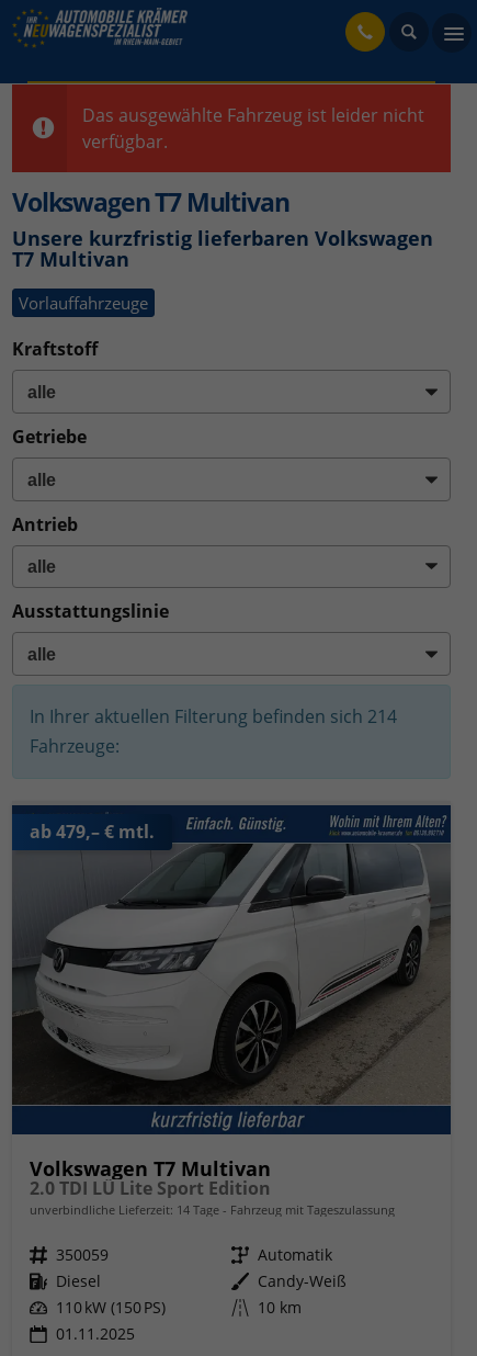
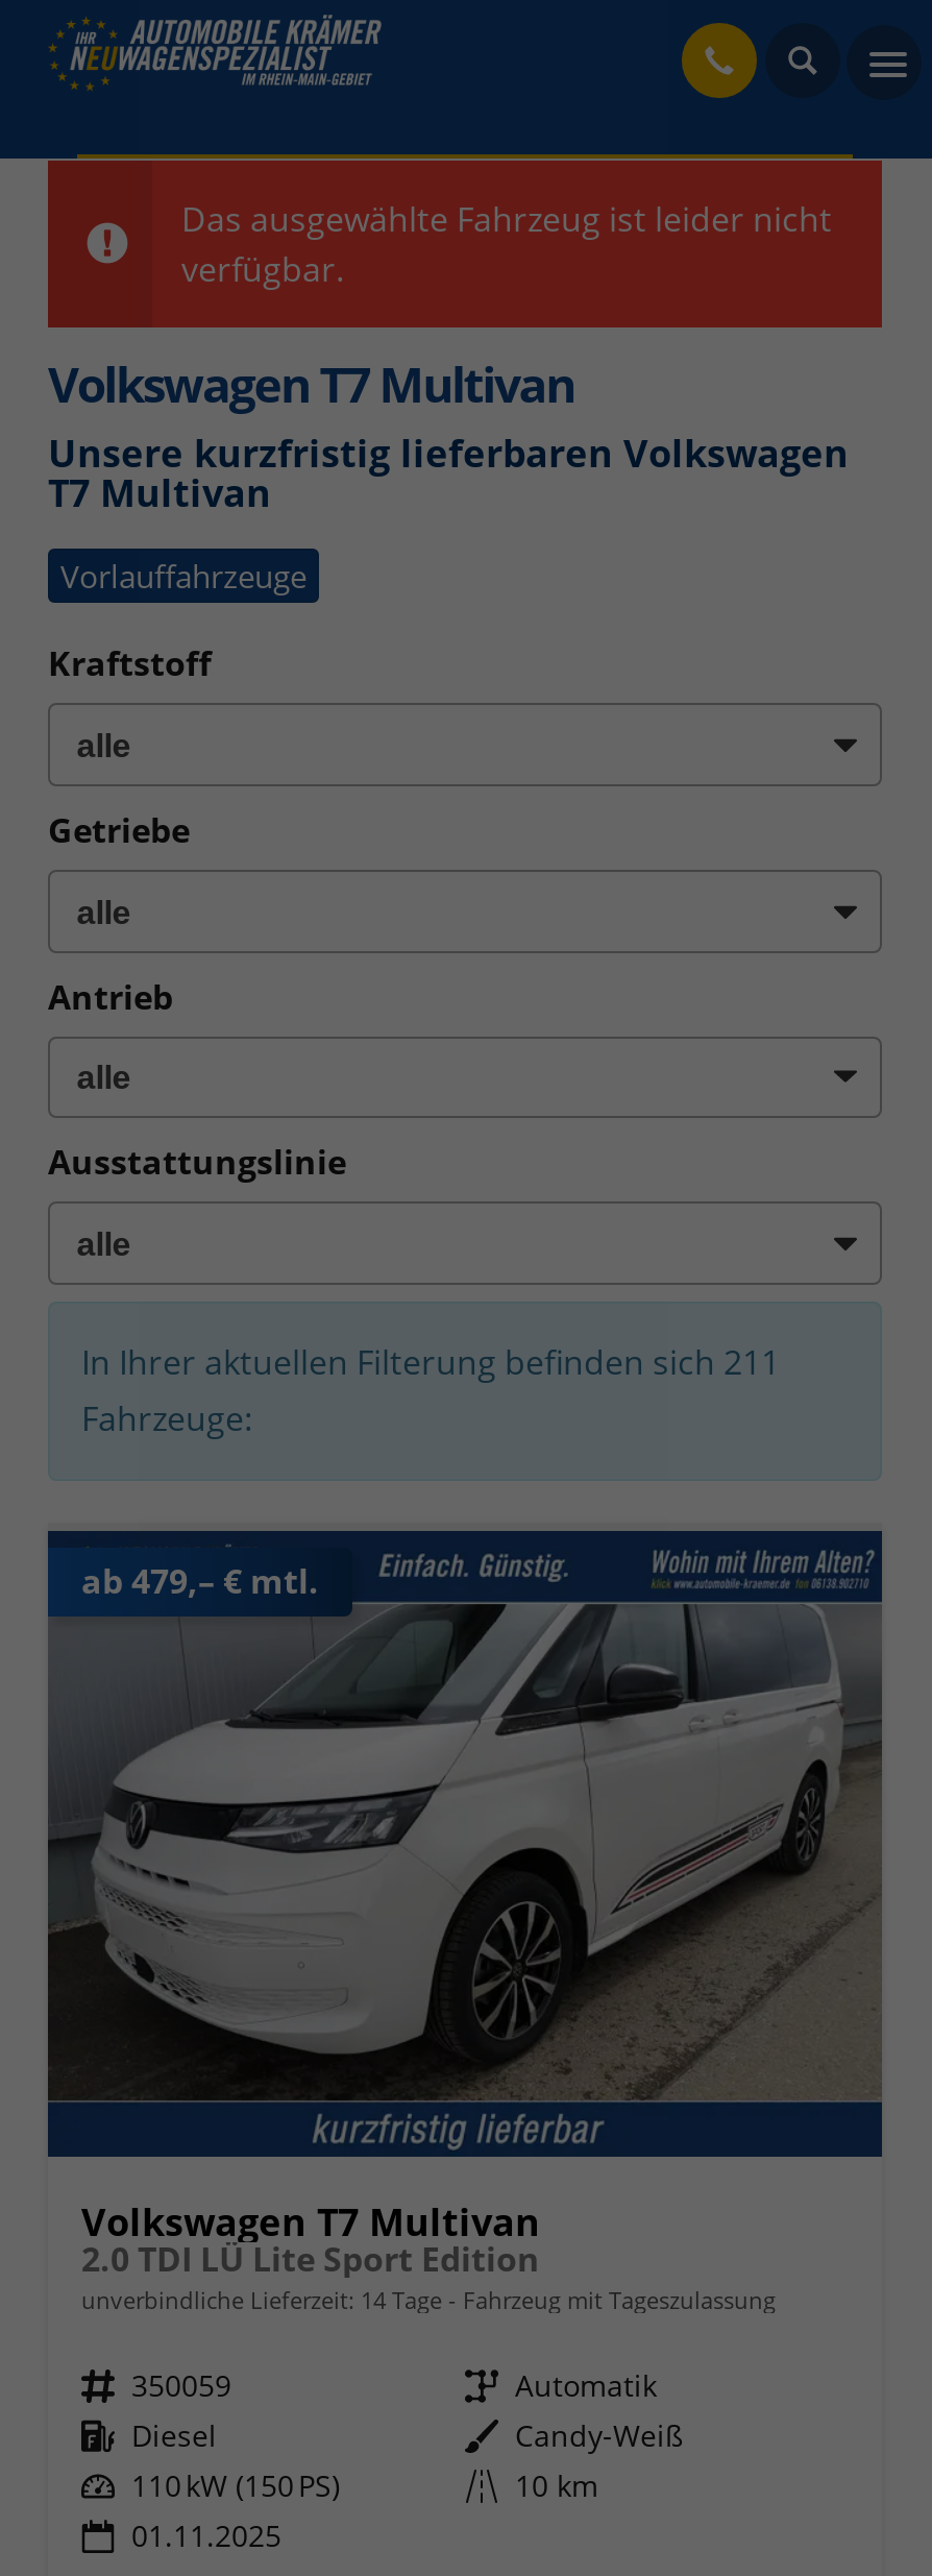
[30,704,397,728] In Ihrer aktuellen Filterung befinden sich 214 -> [81,1338,780,1384] In Ihrer aktuellen Filterung befinden sich 211

